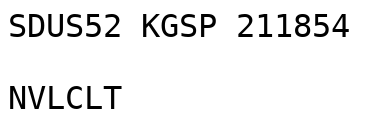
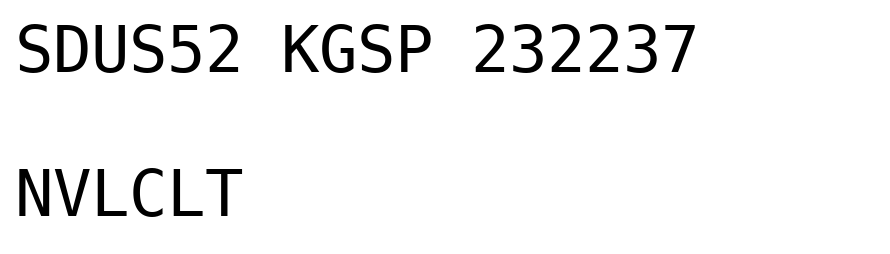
[8,8,350,44] SDUS52 KGSP 211854 -> [15,14,699,86] SDUS52 KGSP 232237

